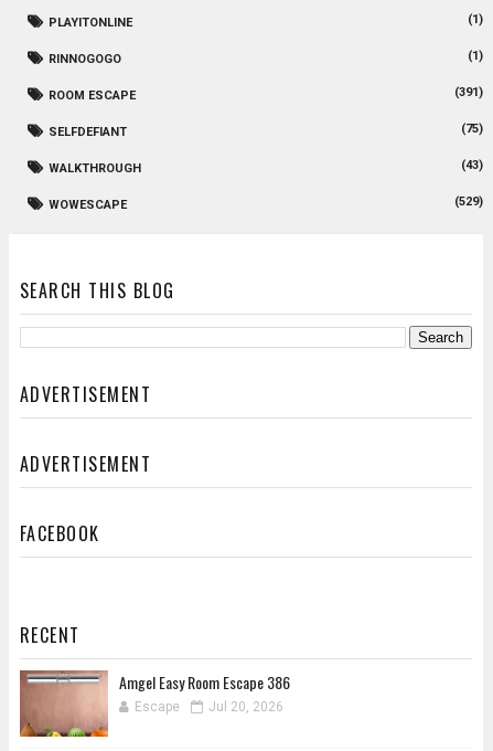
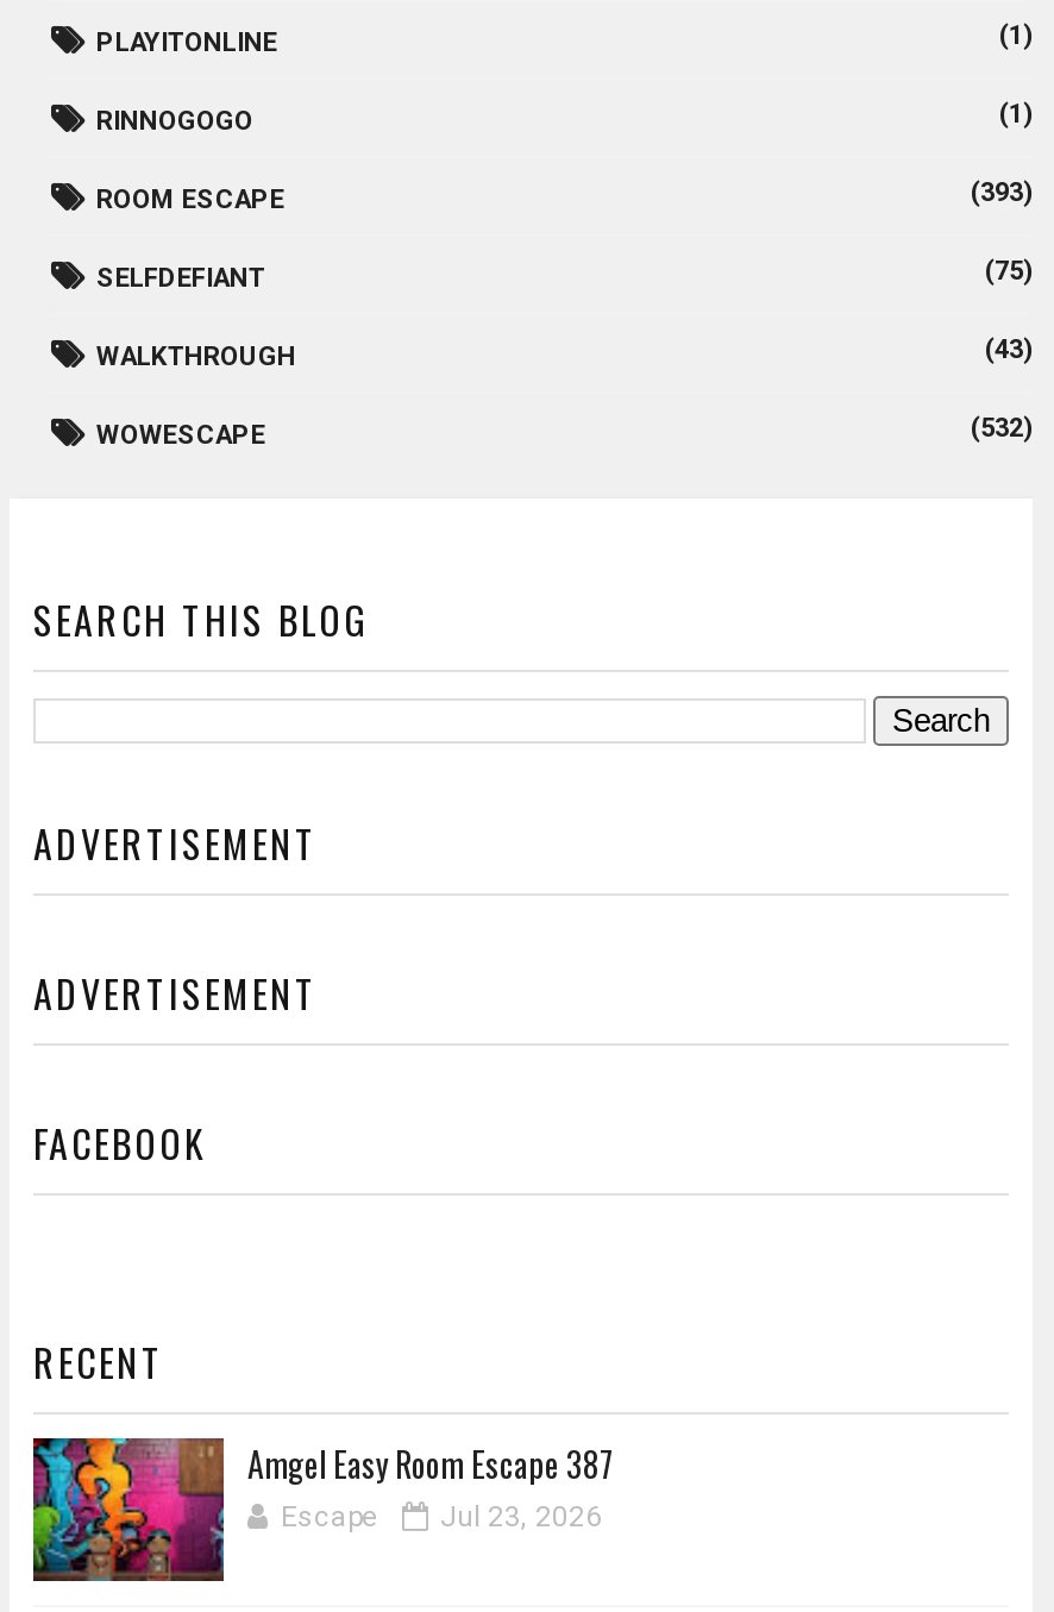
[454,85,483,99] (391) -> [971,177,1033,208] (393)
[454,194,483,209] (529) -> [971,413,1033,444] (532)
[19,669,290,738] [image] | Amgel Easy Room Escape 386 -> [31,1436,616,1583] [image] | Amgel Easy Room Escape 387
[135,699,283,715] Escape Jul 20, 2026 -> [281,1500,602,1533] Escape Jul 23, 2026

